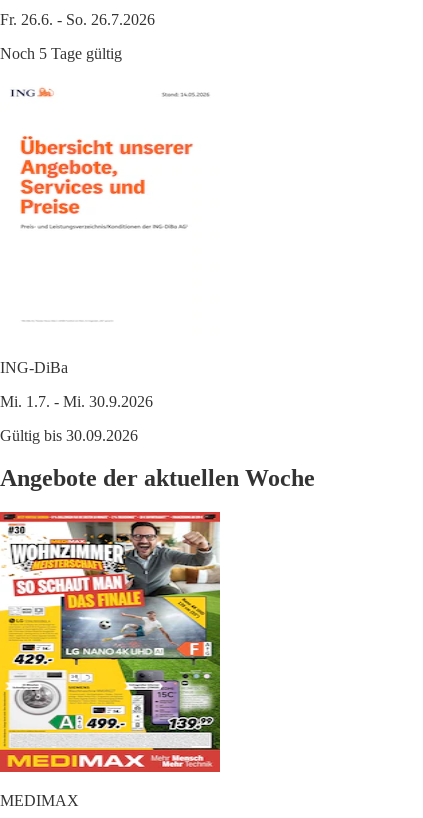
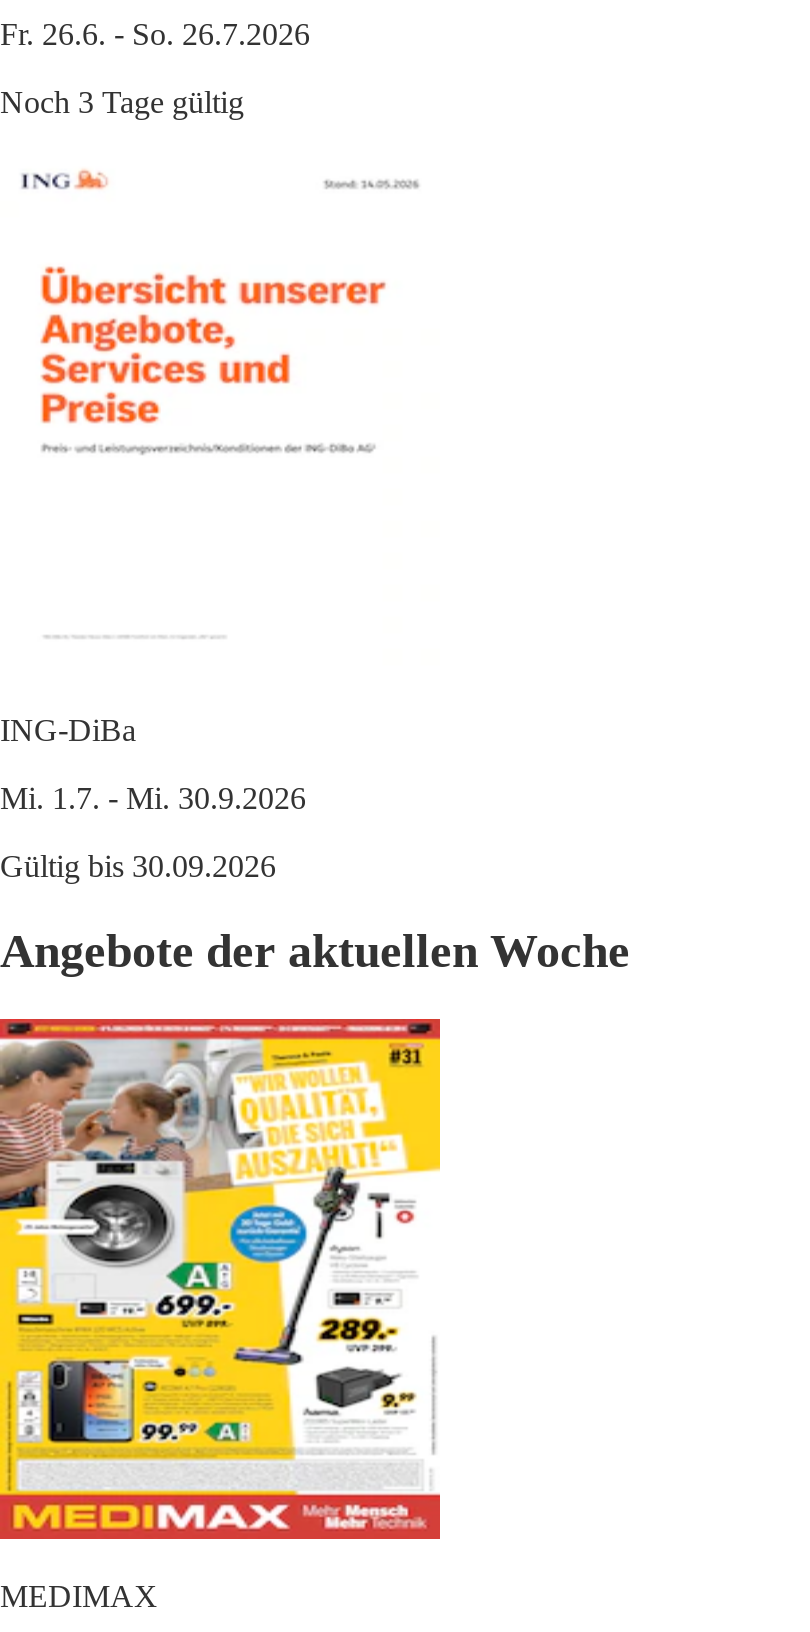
[0,45,122,62] Noch 5 Tage gültig -> [0,85,244,119] Noch 3 Tage gültig
[3,521,221,751] [image] -> [6,1037,442,1497] [image]

